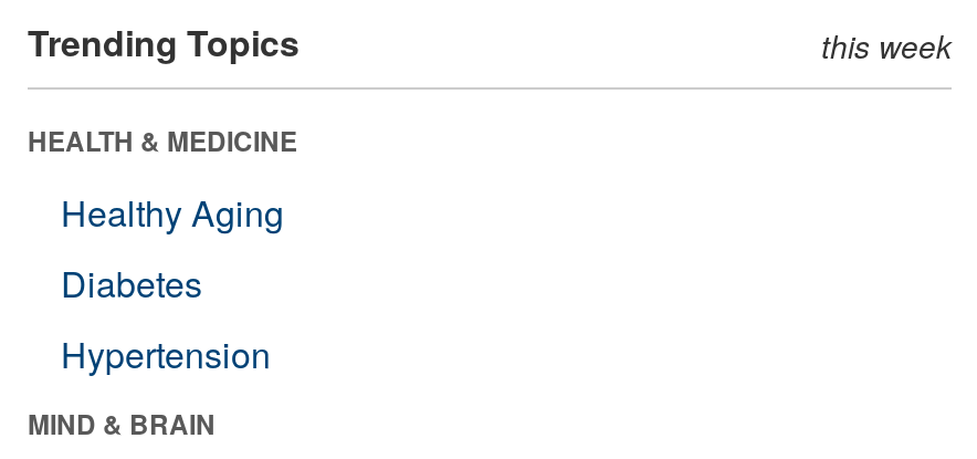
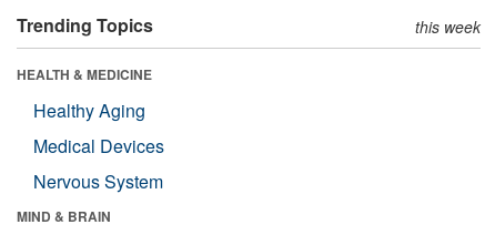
[61,257,271,379] Diabetes | Hypertension -> [33,133,164,194] Medical Devices | Nervous System

